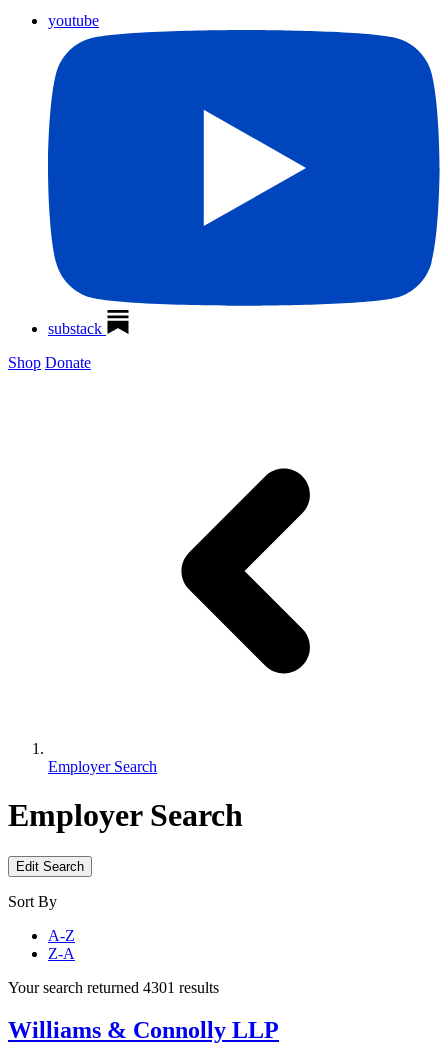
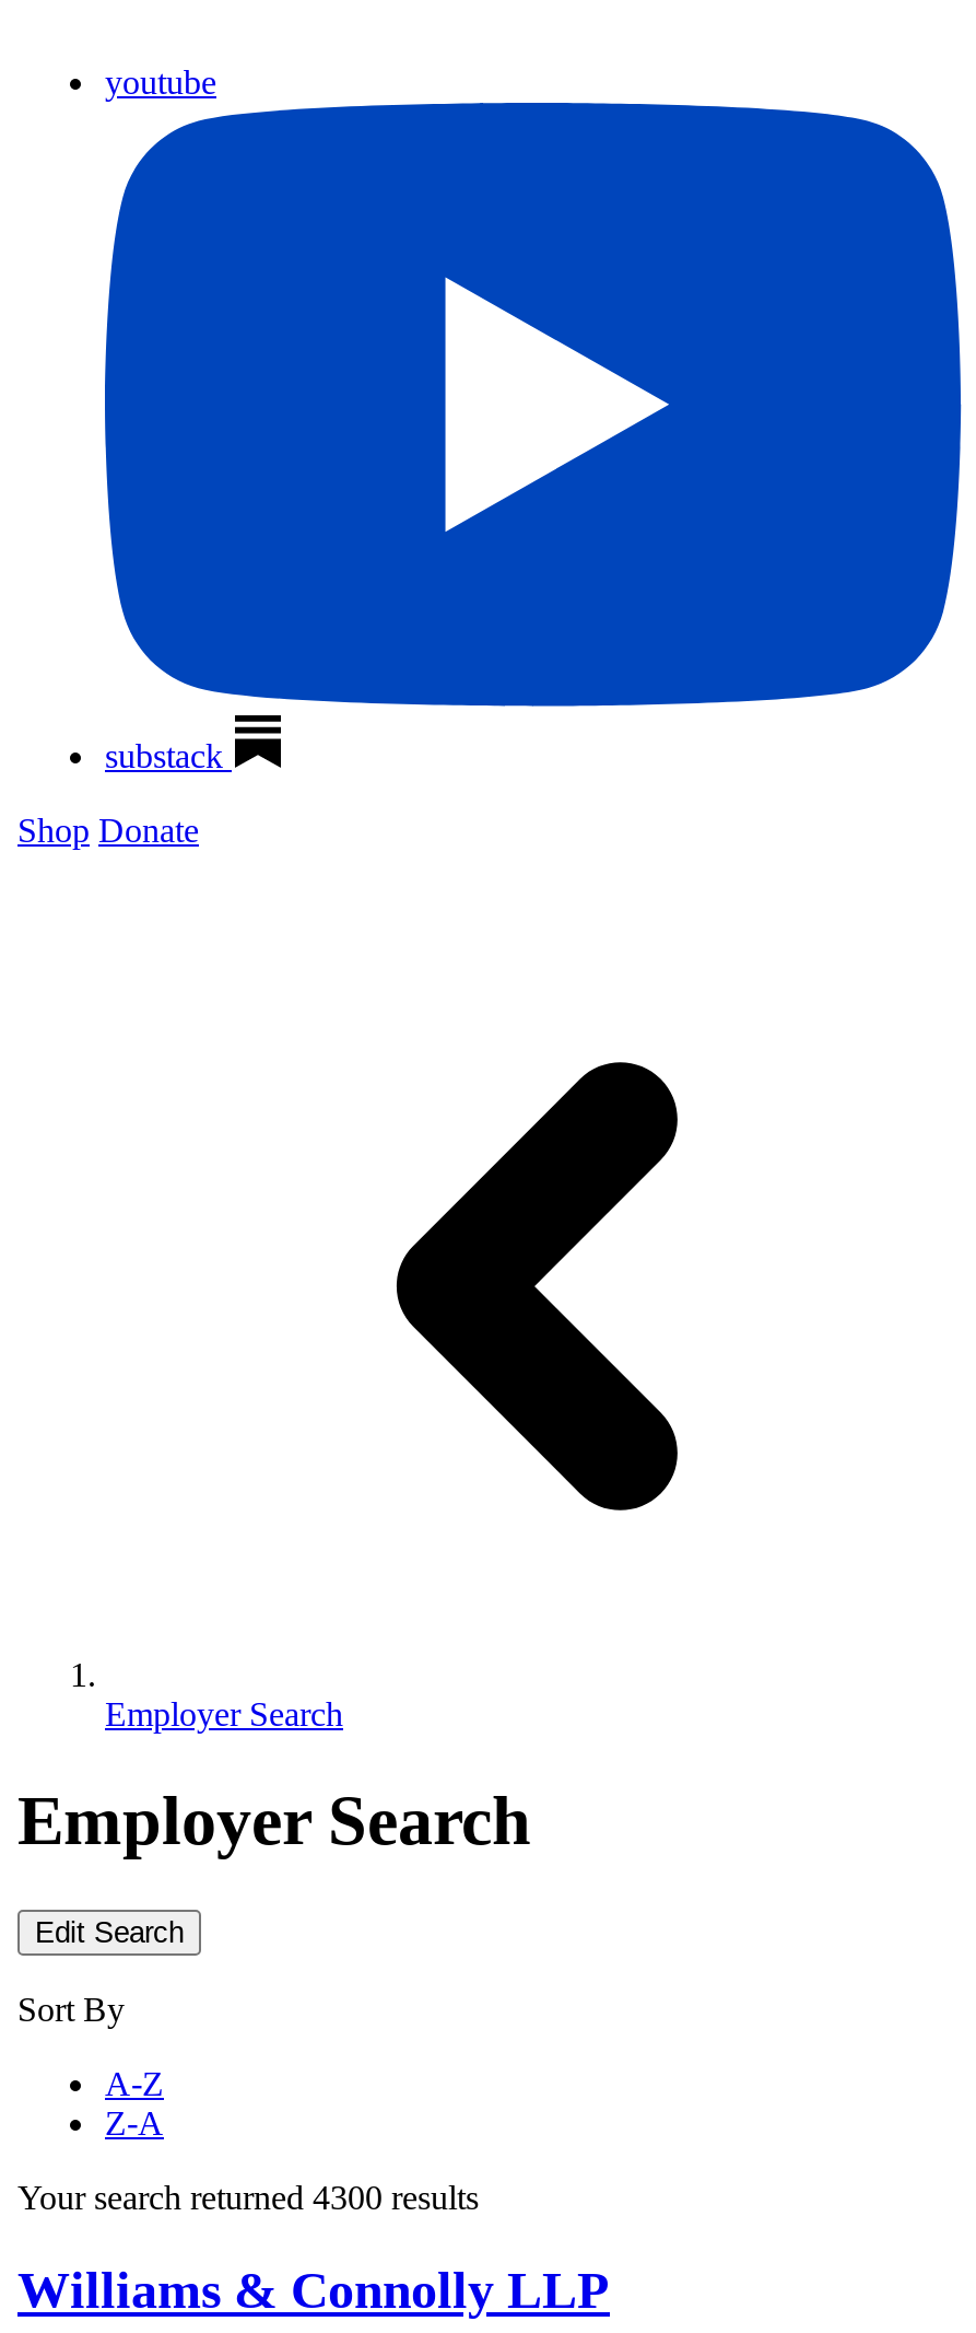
[8,979,219,996] Your search returned 4301 results -> [17,2178,479,2216] Your search returned 4300 results

